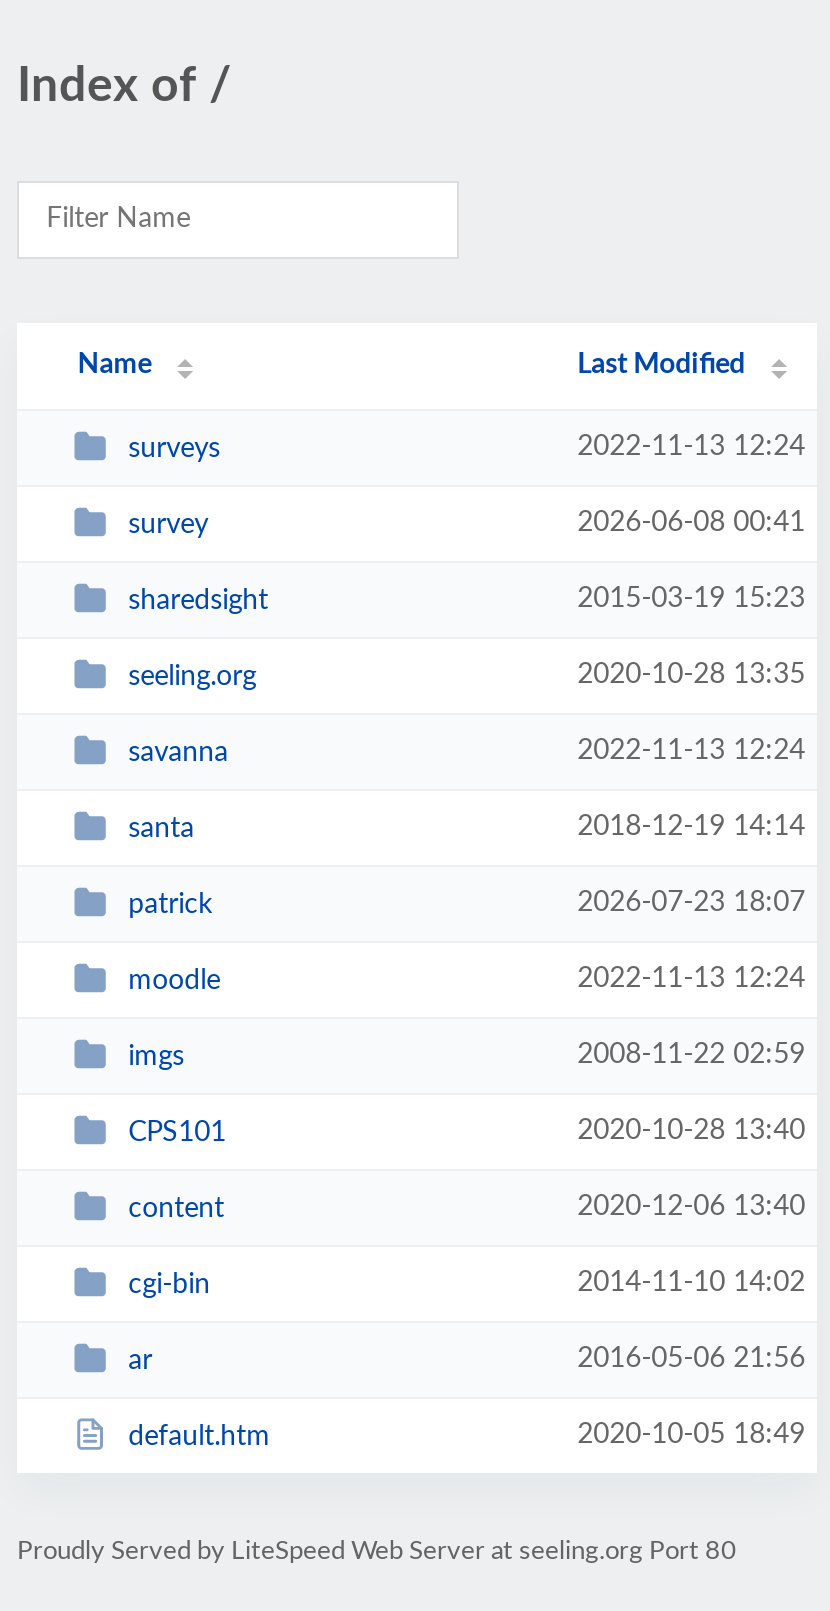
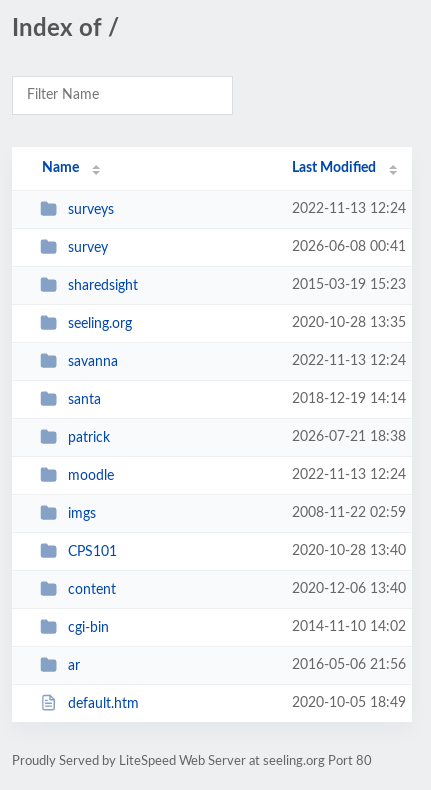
[577,889,805,917] 2026-07-23 18:07 -> [292,430,406,444] 2026-07-21 18:38

